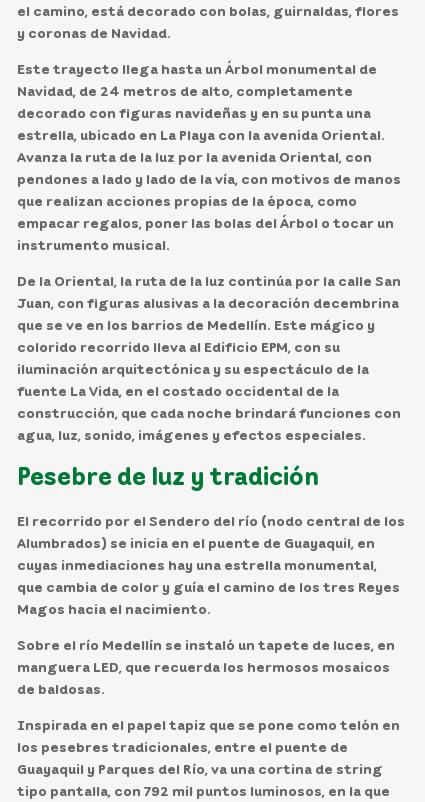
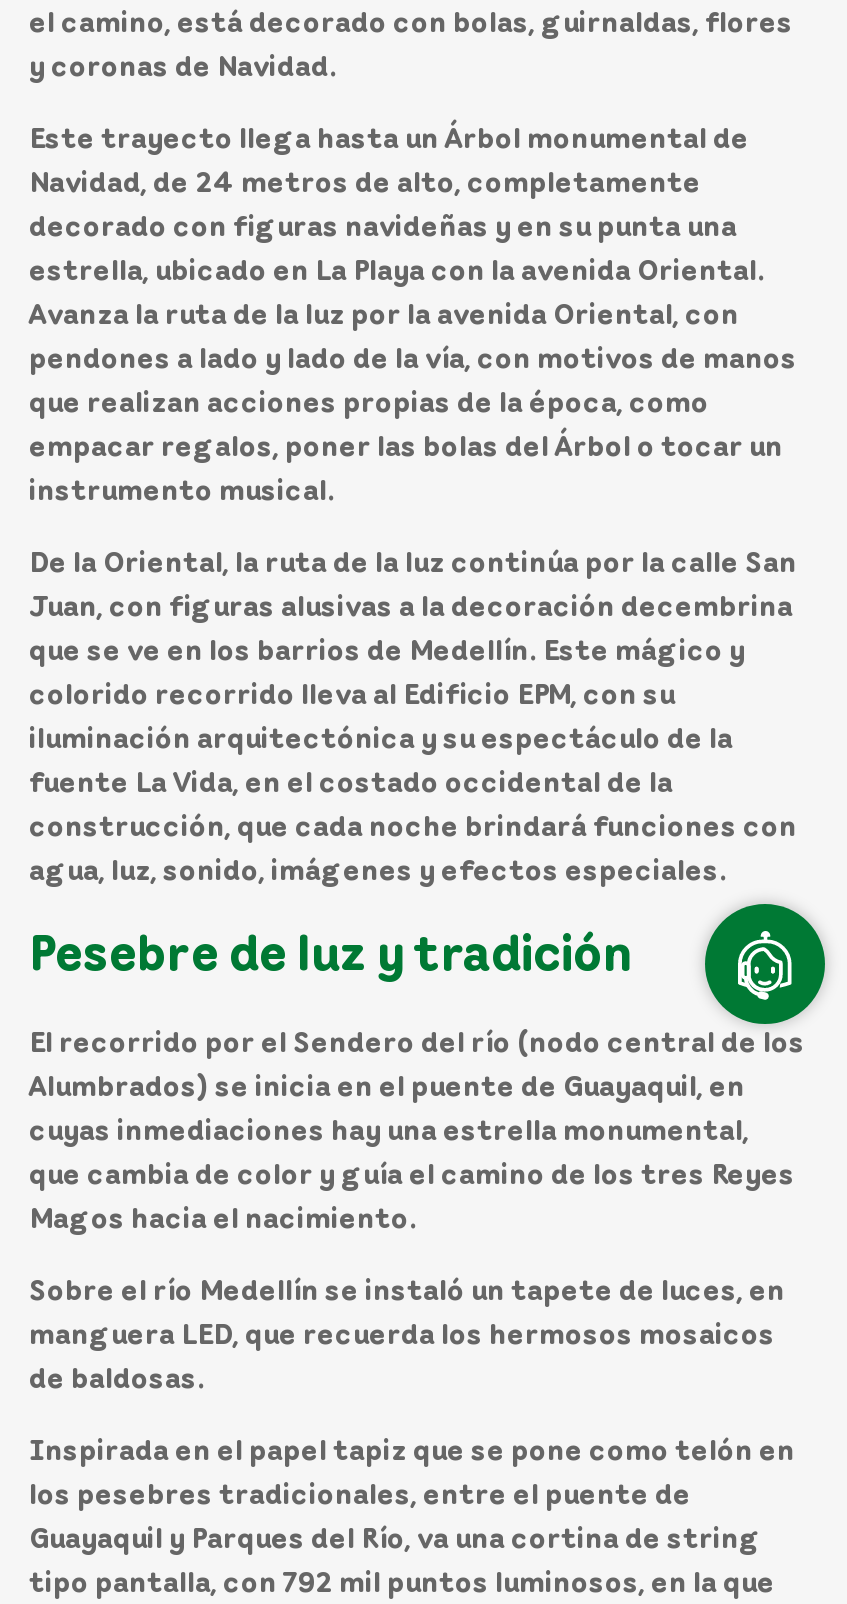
none -> [701,900,829,1020] [image]

